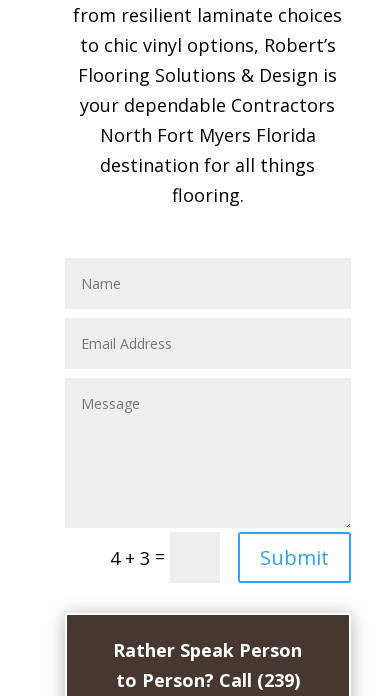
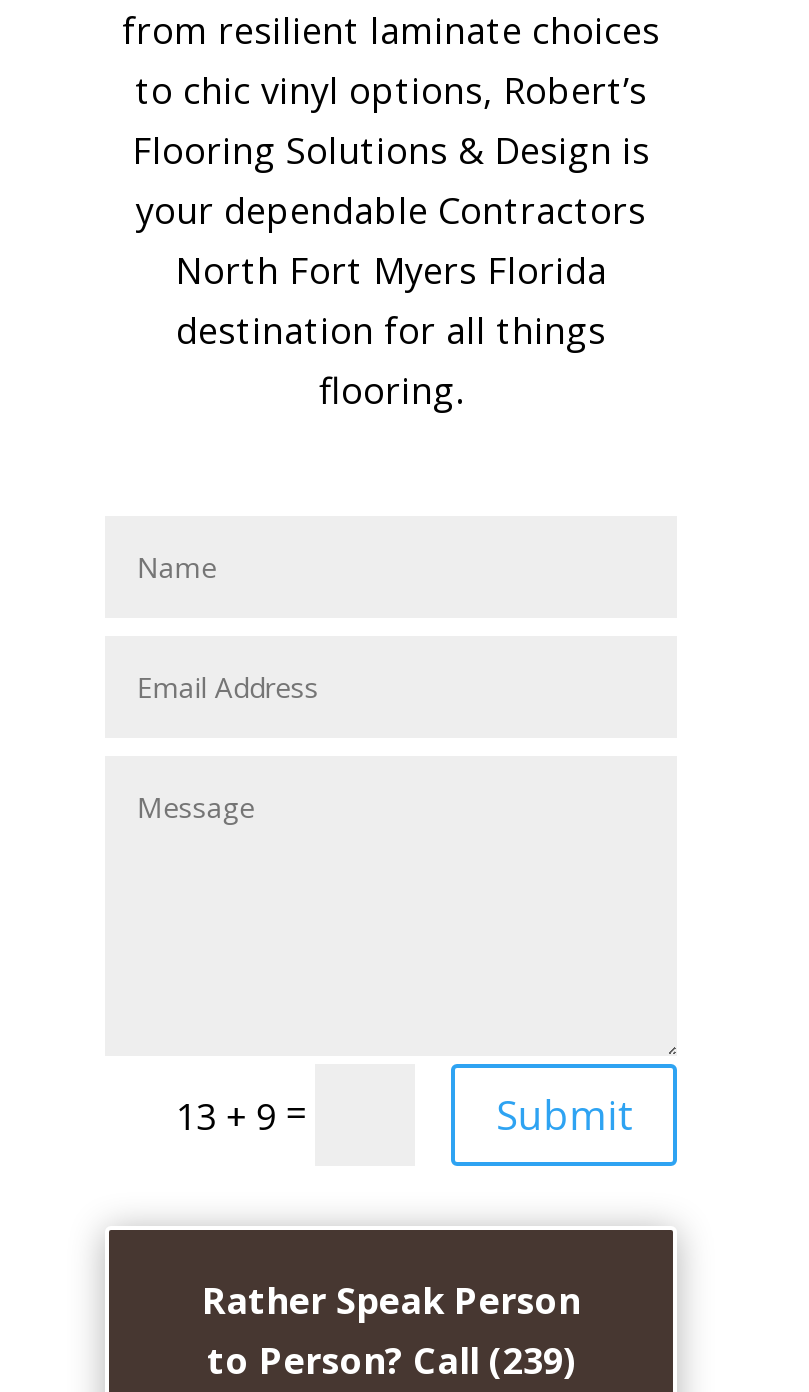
[110,544,170,570] 4 + 3 = -> [176,1088,316,1141] 13 + 9 =

